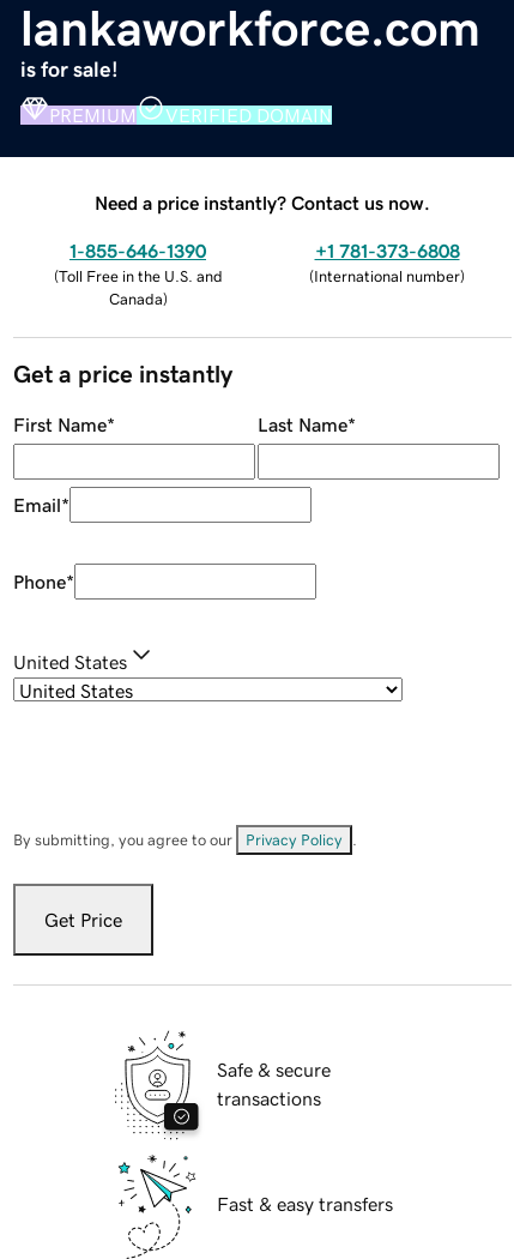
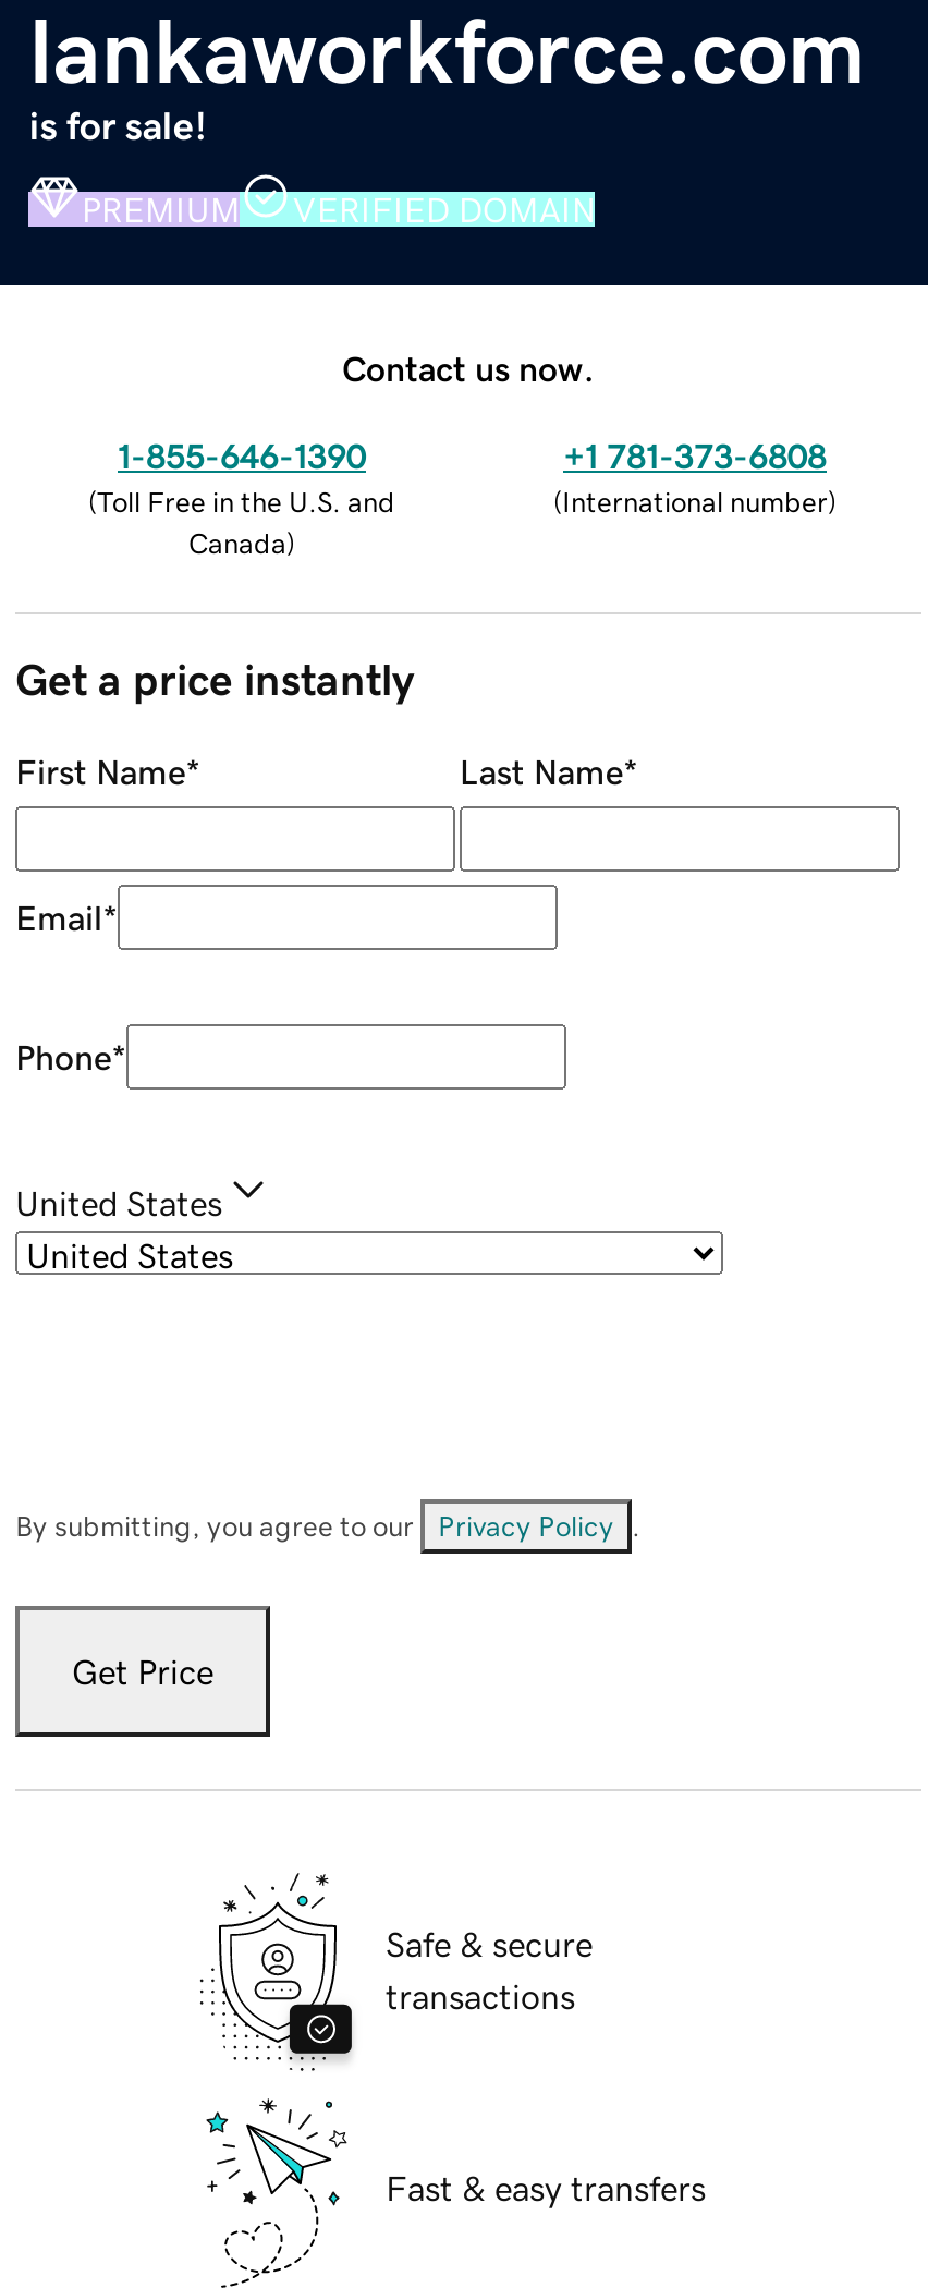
[95,193,430,212] Need a price instantly? Contact us now. -> [342,350,595,385] Contact us now.

